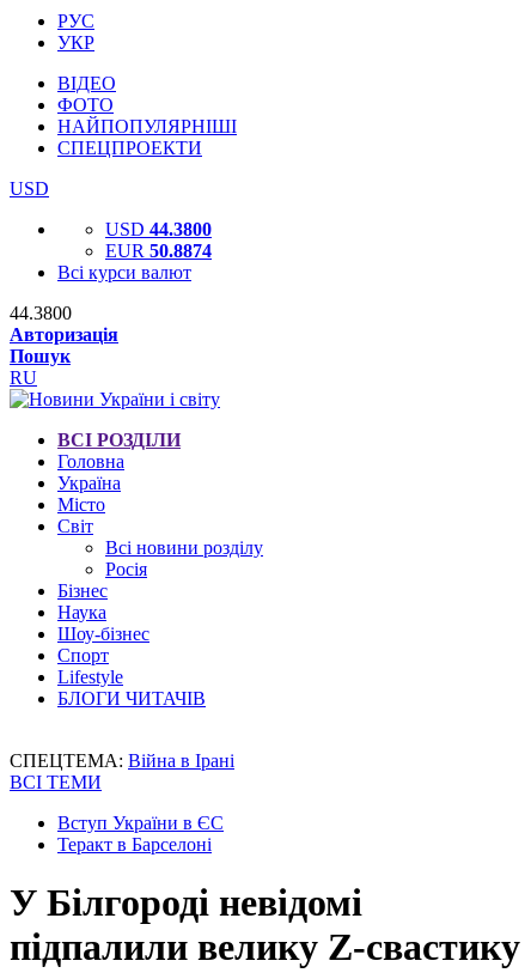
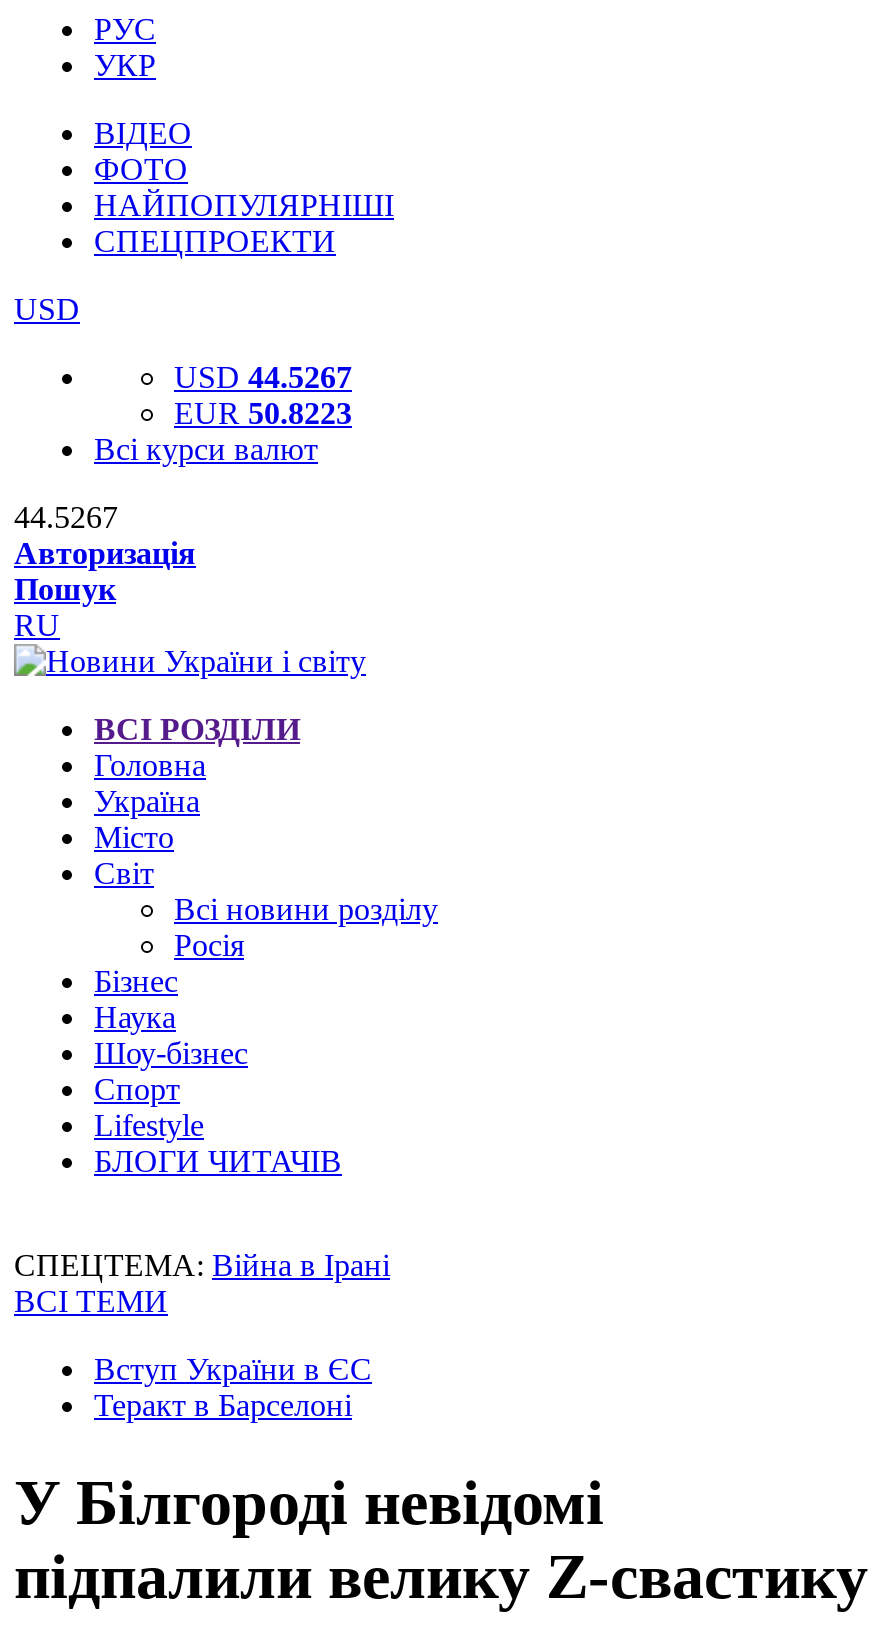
[105,219,212,239] USD 44.3800 -> [174,360,352,394] USD 44.5267
[105,241,212,261] EUR 50.8874 -> [174,396,352,430] EUR 50.8223
[10,303,72,323] 44.3800 -> [14,500,118,534] 44.5267

